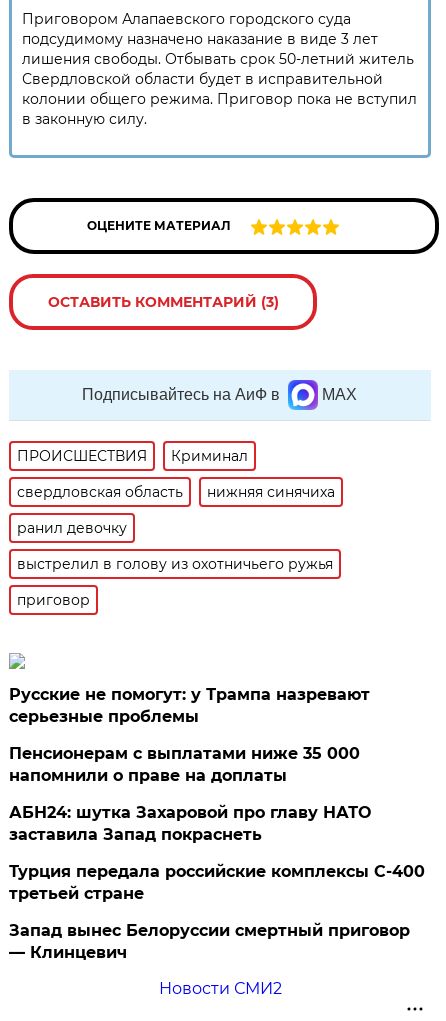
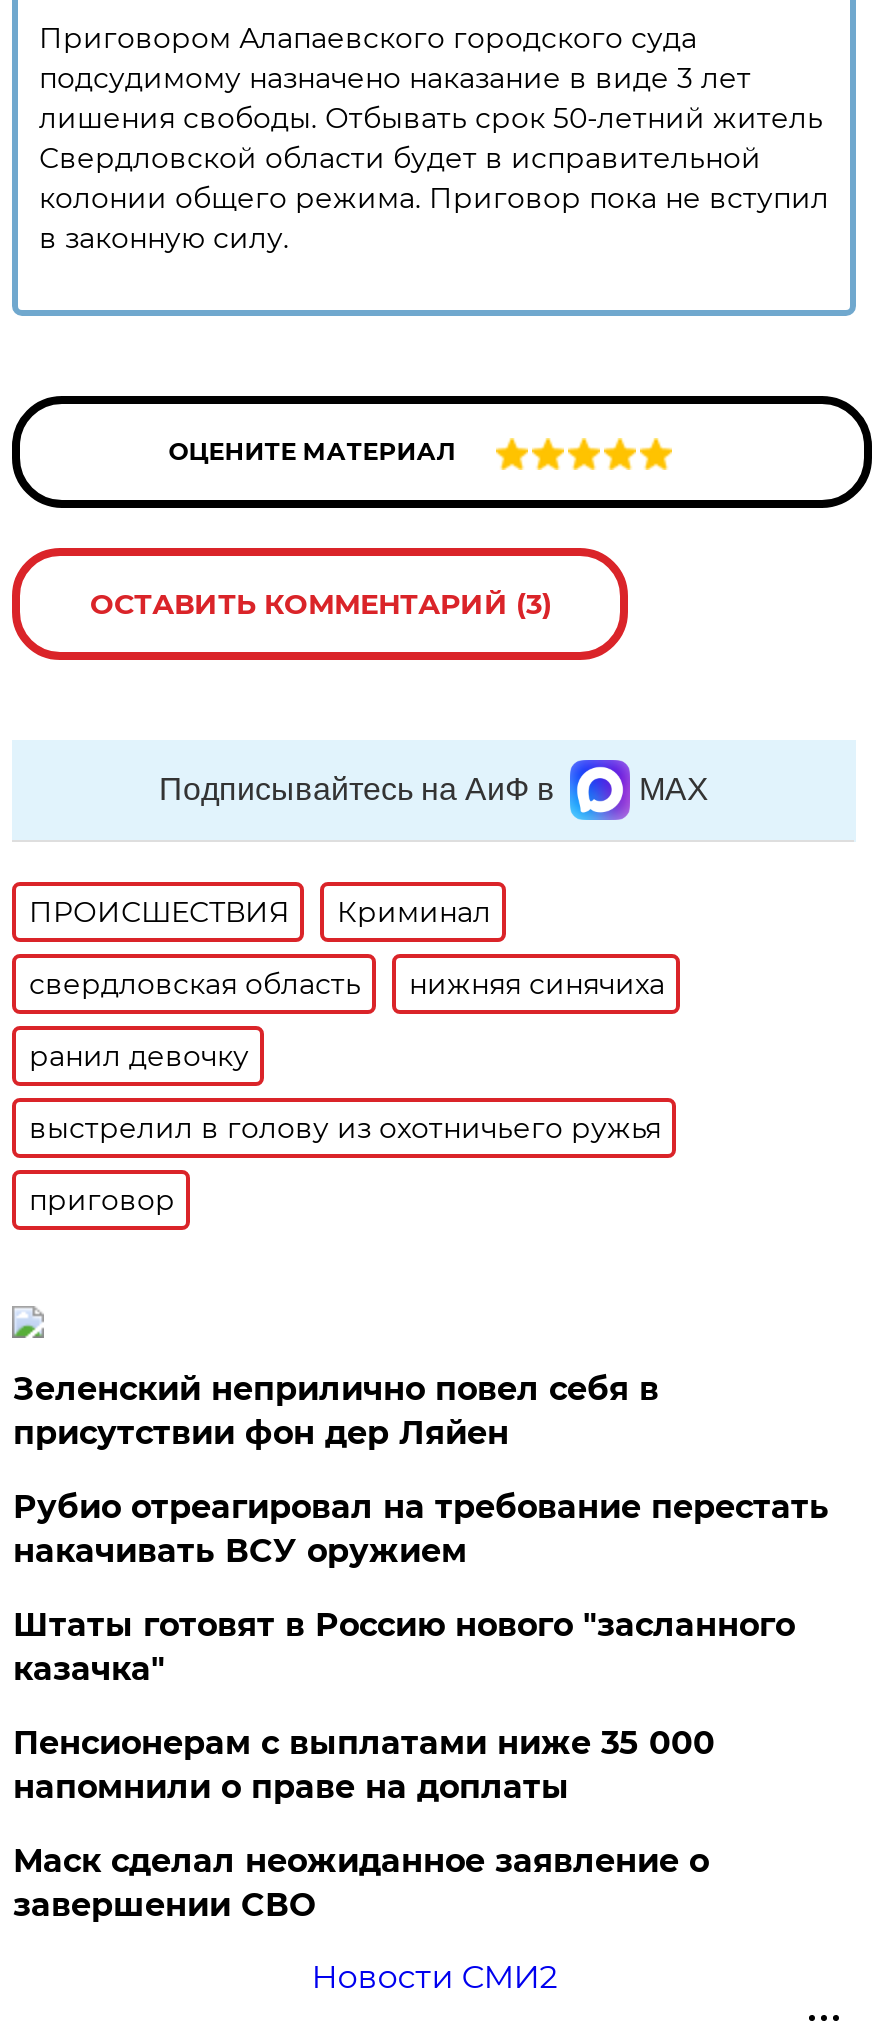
[9,685,370,726] Русские не помогут: у Трампа назревают | серьезные проблемы -> [13,1370,829,1688] Зеленский неприлично повел cебя в | присутствии фон дер Ляйен | Рубио отреагировал на требование перестать | накачивать ВСУ оружием | Штаты готовят в Россию нового "засланного | казачка"
moved [9,744,360,785] -> [13,1724,715,1806]: Пенсионерам с выплатами ниже 35 000 | напомнили о праве на доплаты
[9,803,425,962] АБН24: шутка Захаровой про главу НАТО | заставила Запад покраснеть | Турция передала российские комплексы С-400 | третьей стране | Запад вынес Белоруссии смертный приговор | — Клинцевич -> [13,1842,709,1924] Маск сделал неожиданное заявление о | завершении СВО

